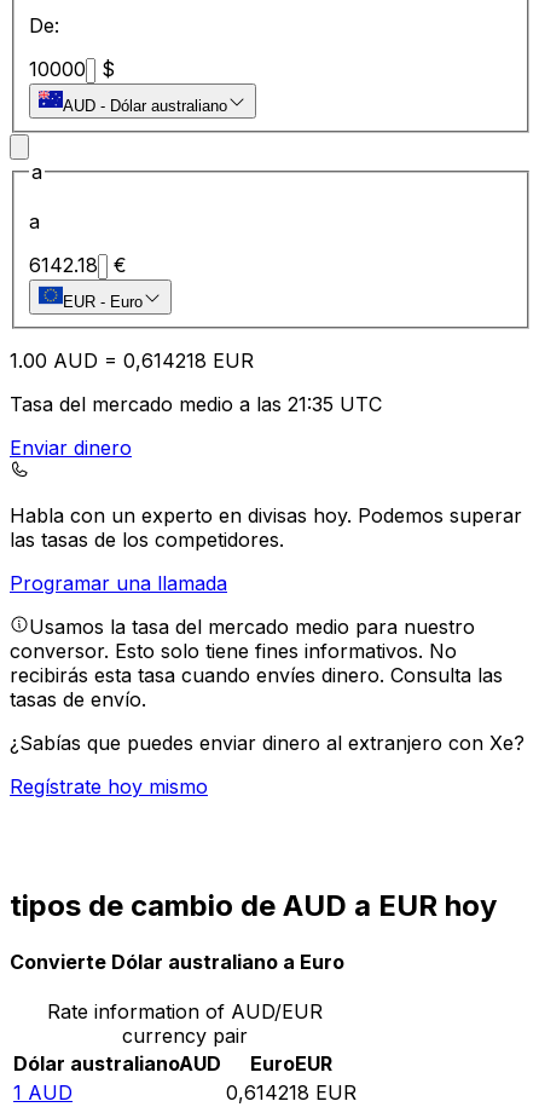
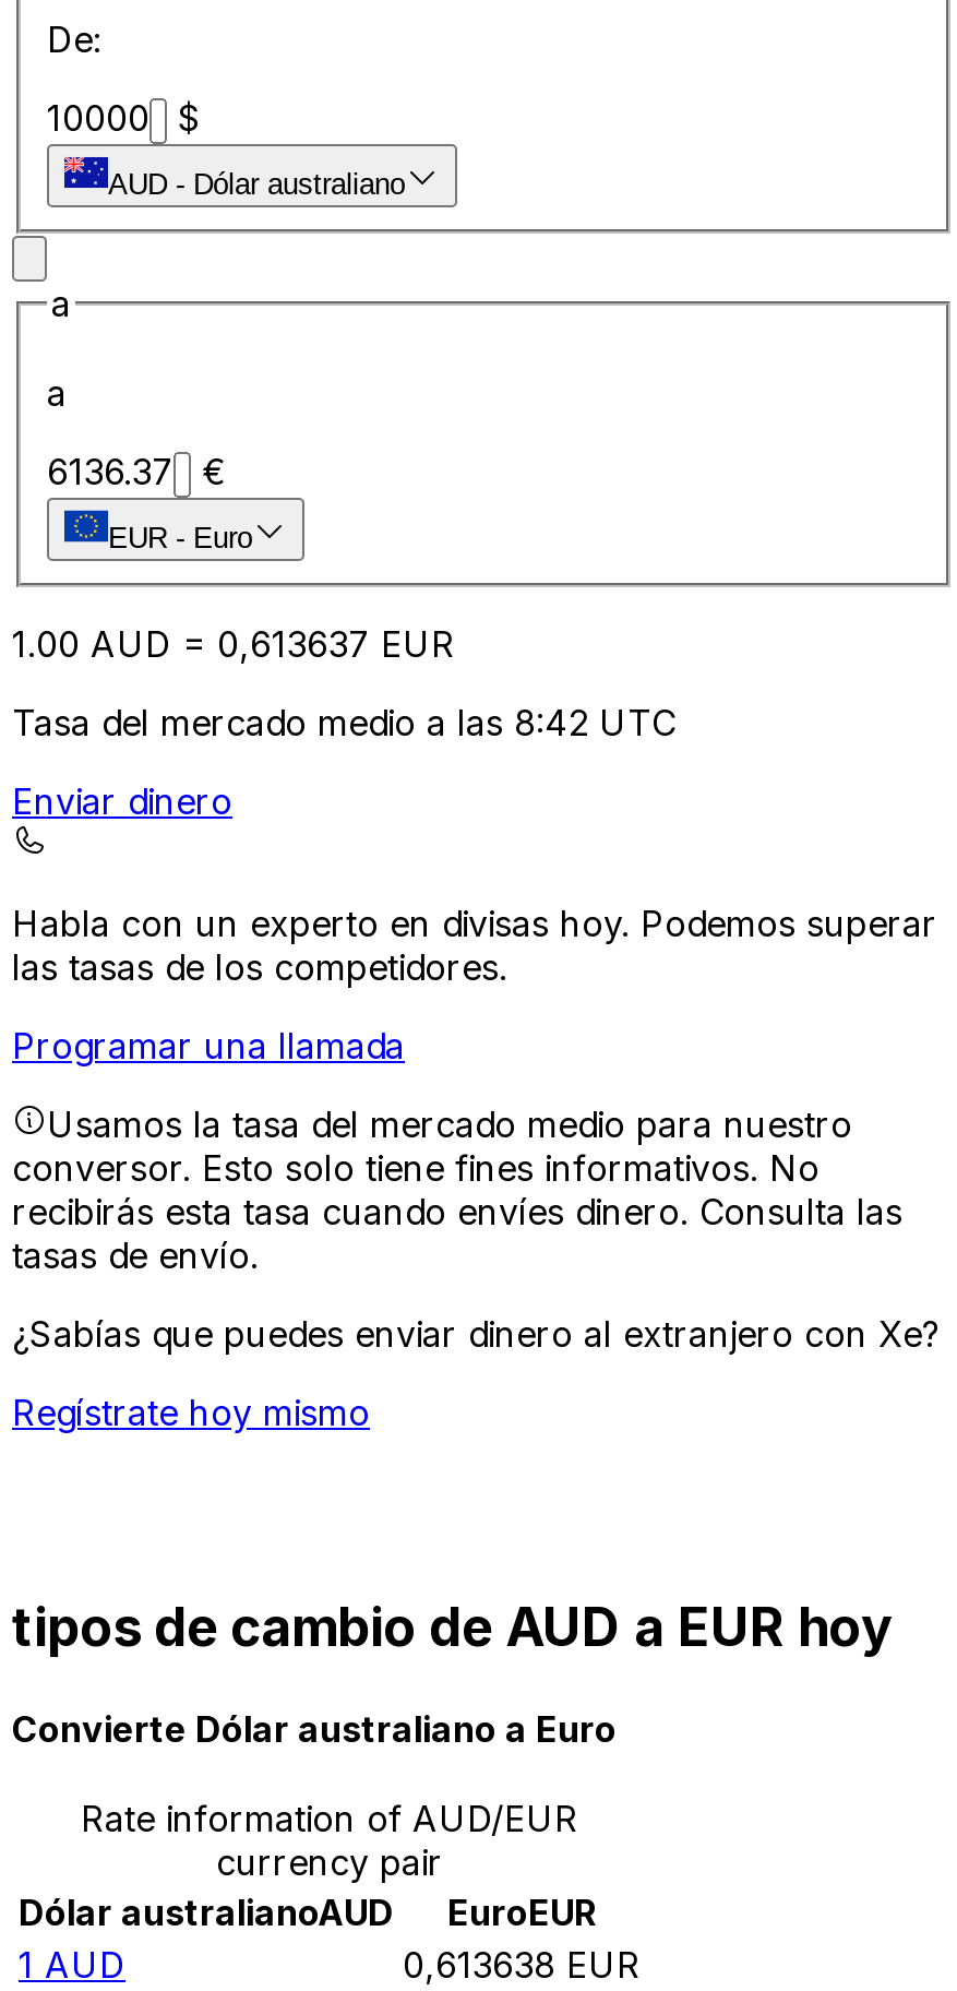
[29,253,127,278] 6142.18 € -> [47,451,226,494] 6136.37 €
[10,349,254,373] 1.00 AUD = 0,614218 EUR -> [12,623,455,667] 1.00 AUD = 0,613637 EUR
[10,392,382,417] Tasa del mercado medio a las 21:35 UTC -> [12,702,675,745] Tasa del mercado medio a las 8:42 UTC
[226,1080,357,1104] 0,614218 EUR -> [403,1943,641,1986] 0,613638 EUR

